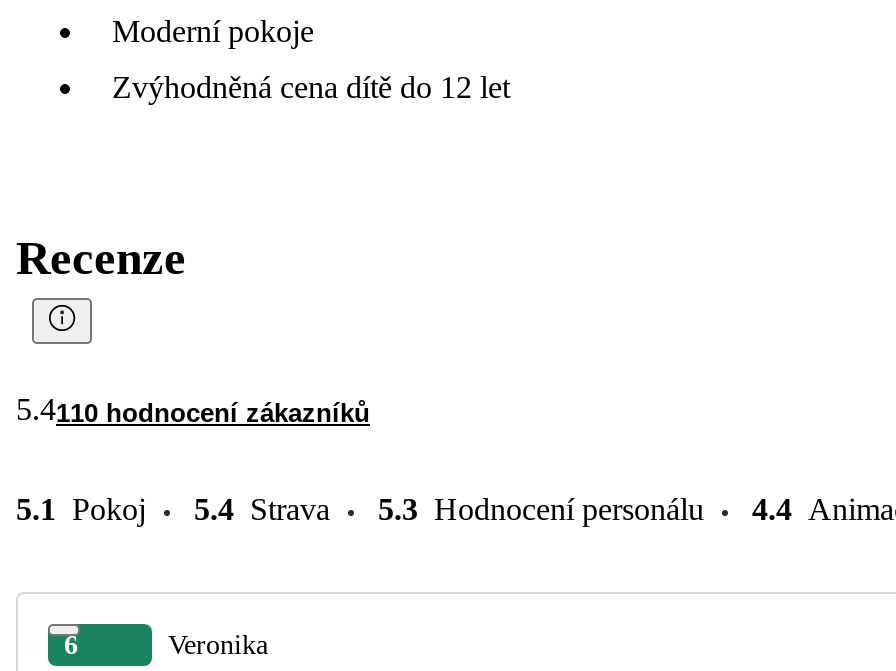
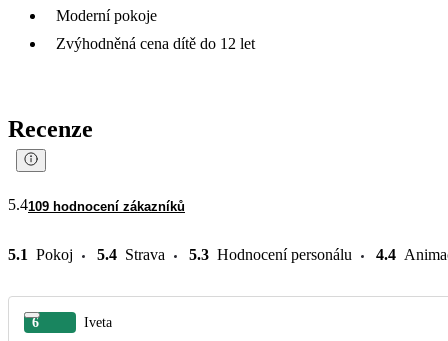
[16,391,370,427] 5.4110 hodnocení zákazníků -> [8,195,185,213] 5.4109 hodnocení zákazníků
[168,629,268,659] Veronika -> [84,314,112,329] Iveta

